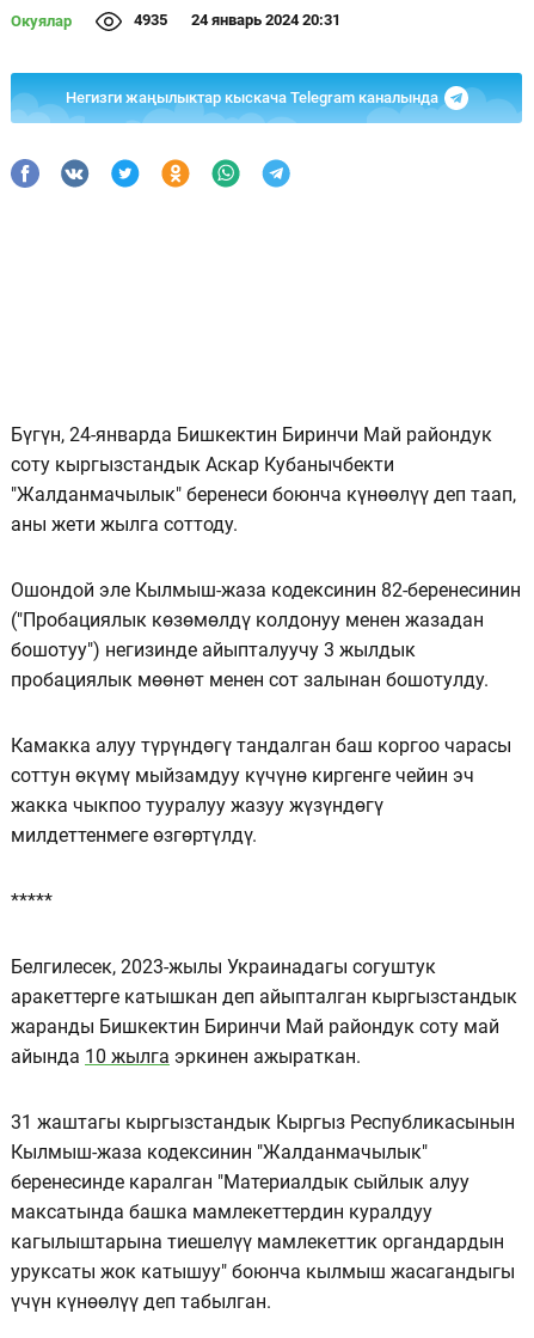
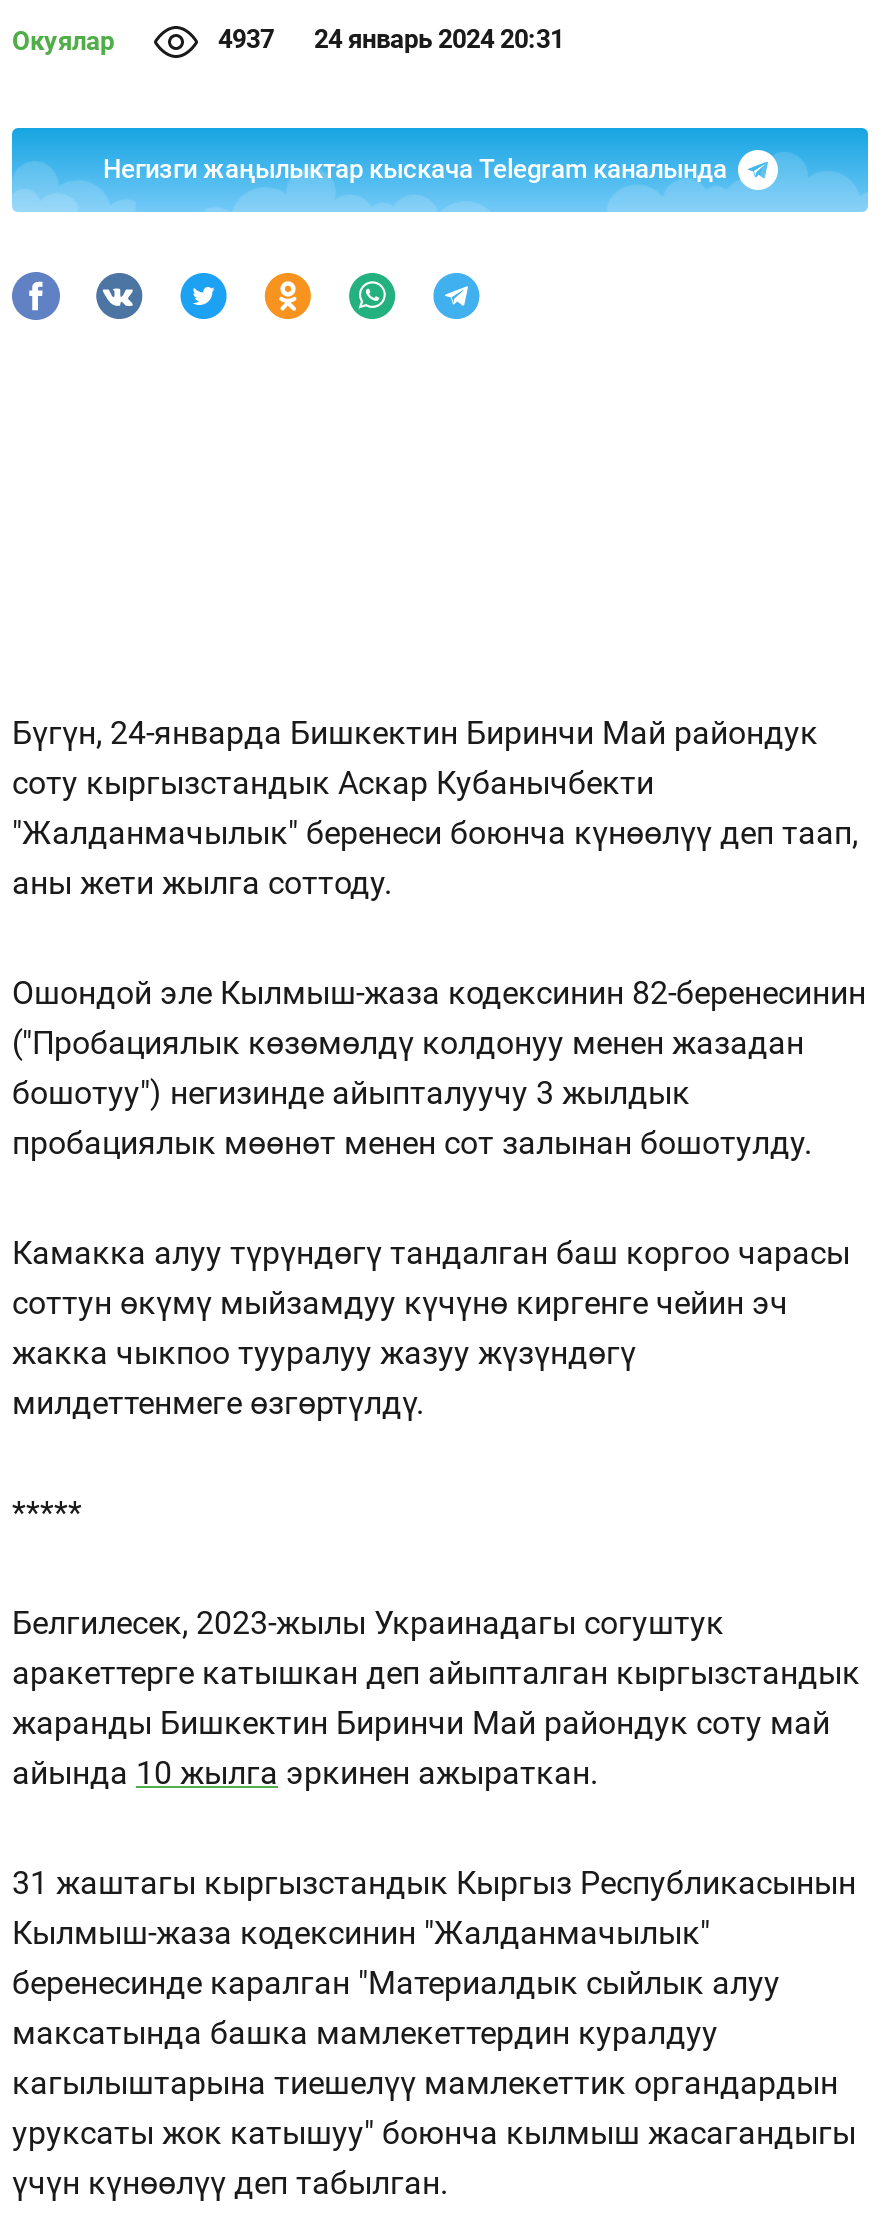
[134,11,340,29] 4935 24 январь 2024 20:31 -> [218,24,564,54] 4937 24 январь 2024 20:31

